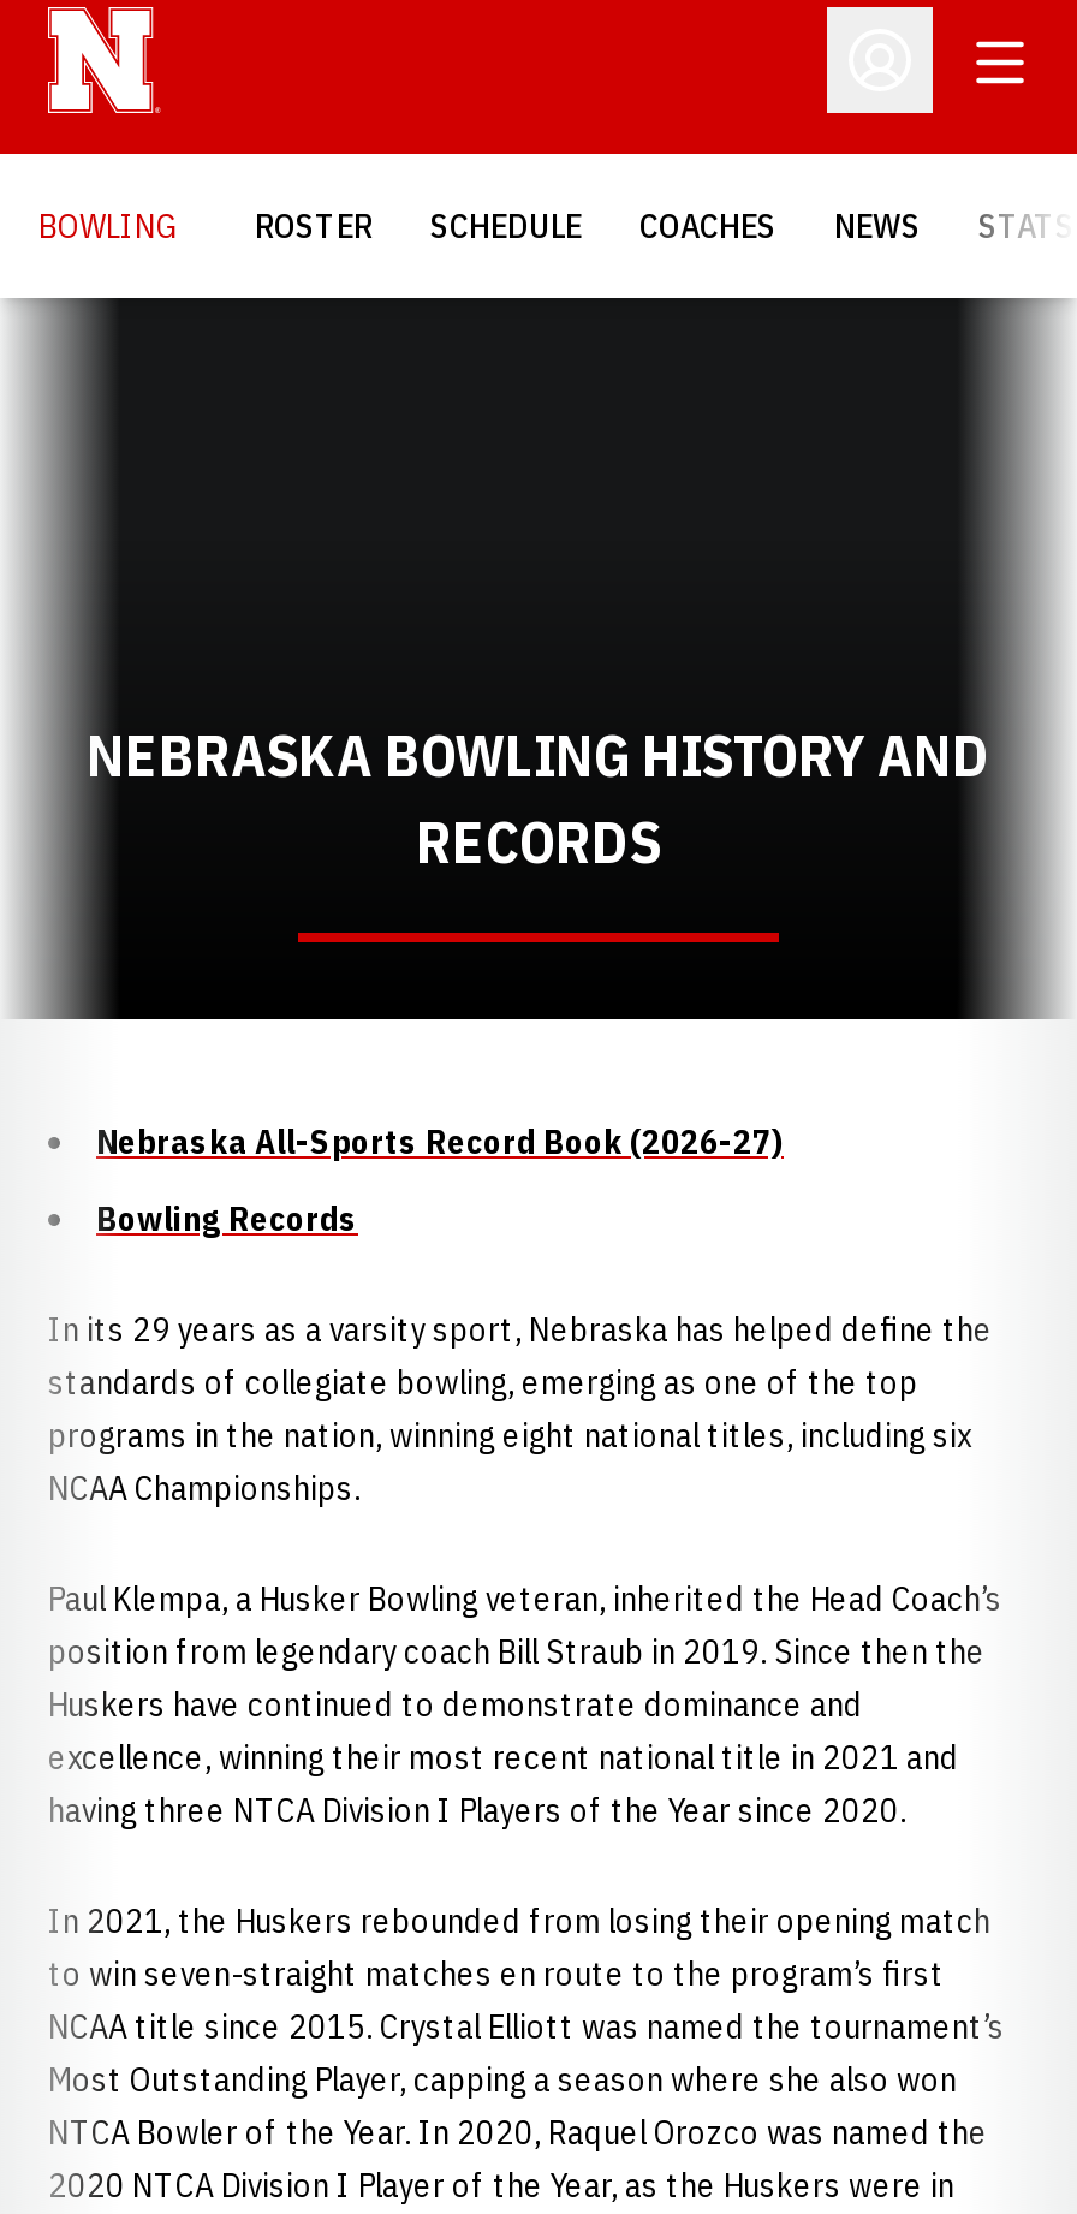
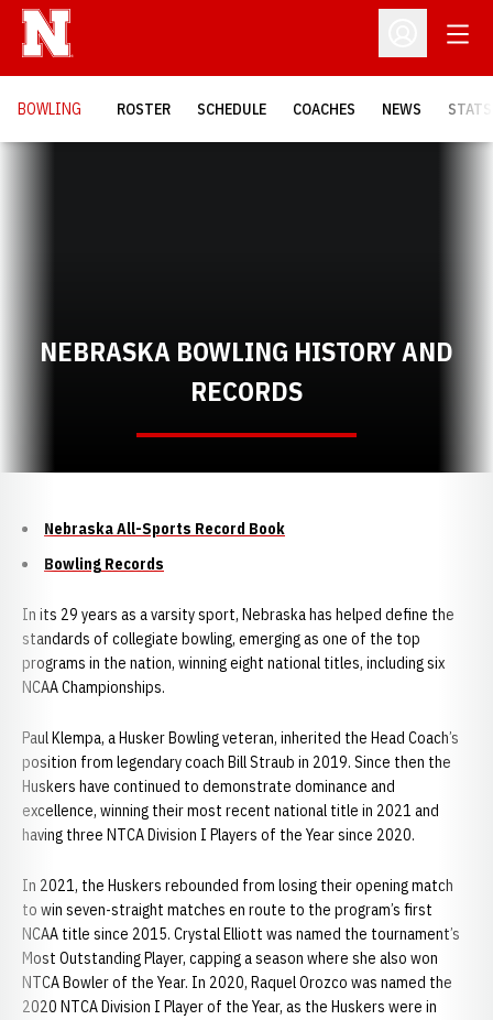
[96,1120,784,1163] Nebraska All-Sports Record Book (2026-27) -> [44,519,285,539] Nebraska All-Sports Record Book

